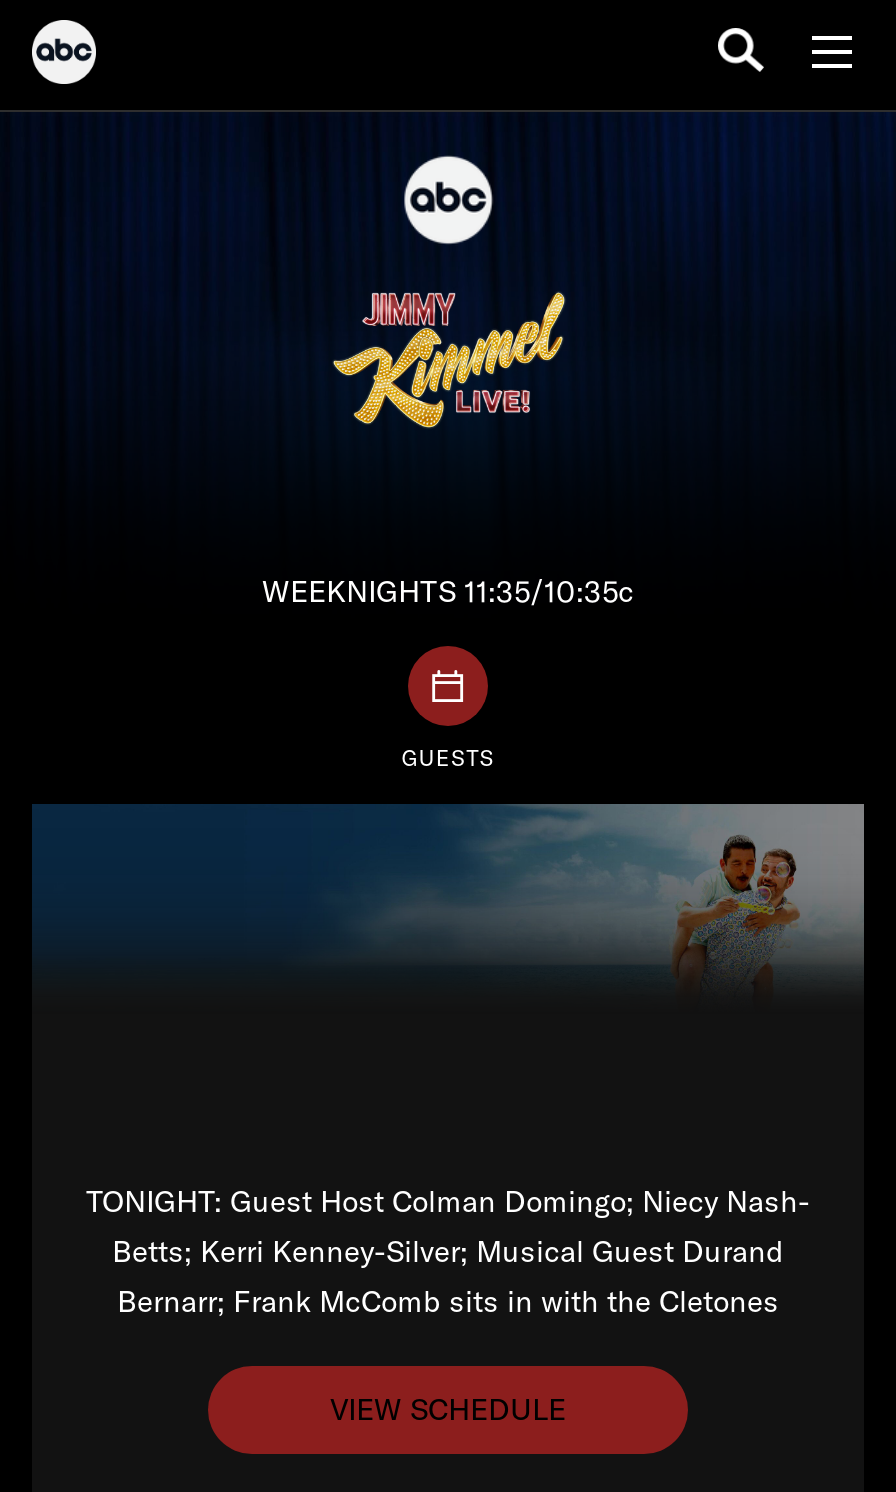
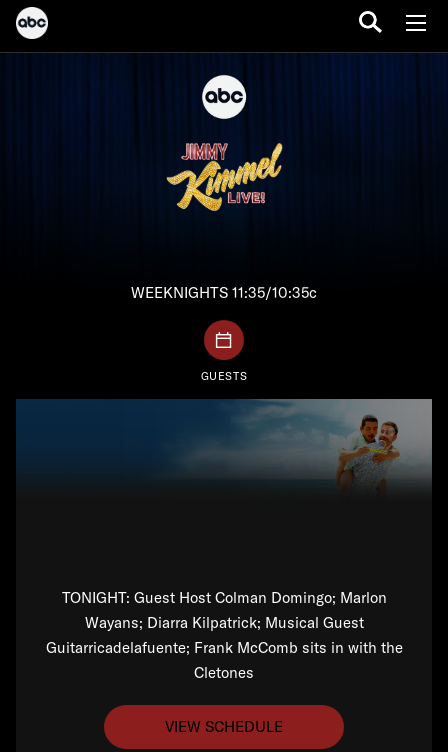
[86,1183,810,1321] TONIGHT: Guest Host Colman Domingo; Niecy Nash- | Betts; Kerri Kenney-Silver; Musical Guest Durand | Bernarr; Frank McComb sits in with the Cletones -> [45,588,402,682] TONIGHT: Guest Host Colman Domingo; Marlon | Wayans; Diarra Kilpatrick; Musical Guest | Guitarricadelafuente; Frank McComb sits in with the | Cletones

